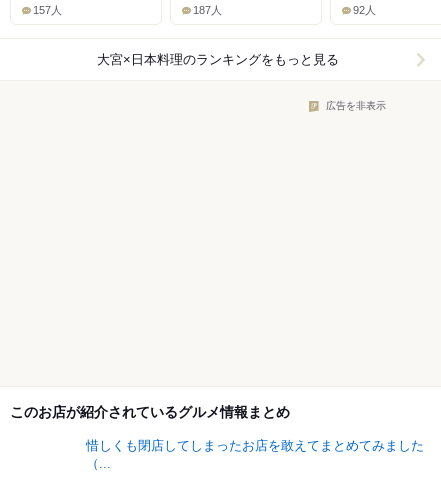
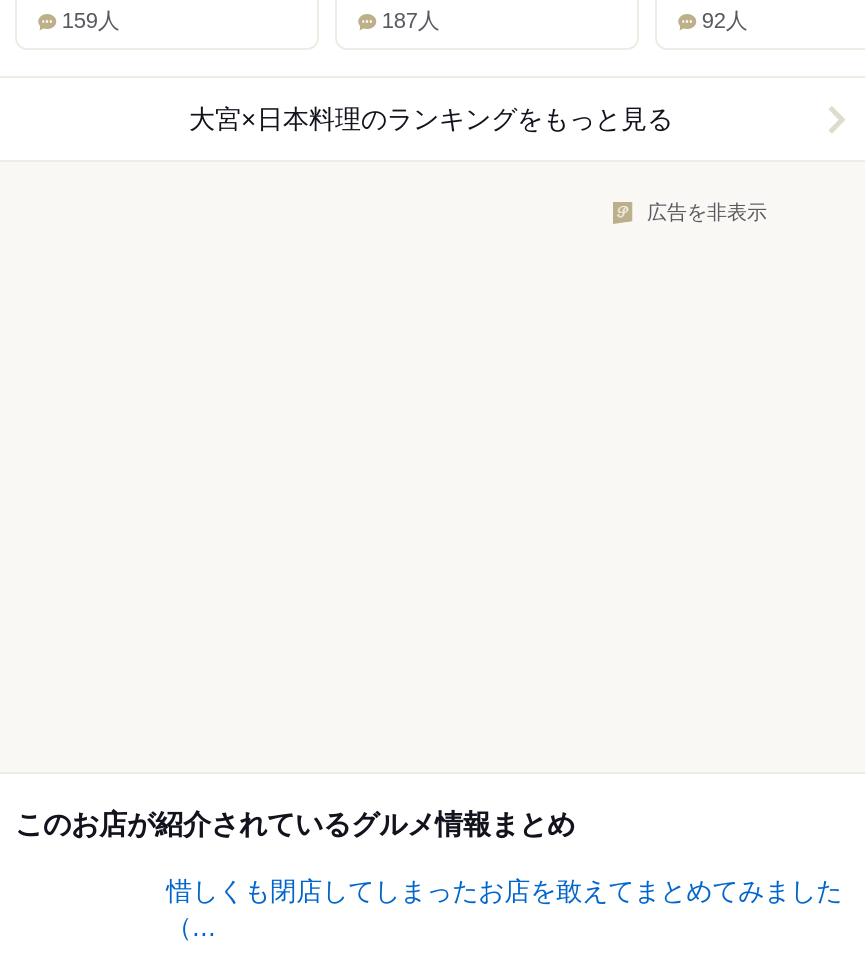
[33,4,62,16] 157人 -> [62,9,120,33] 159人

